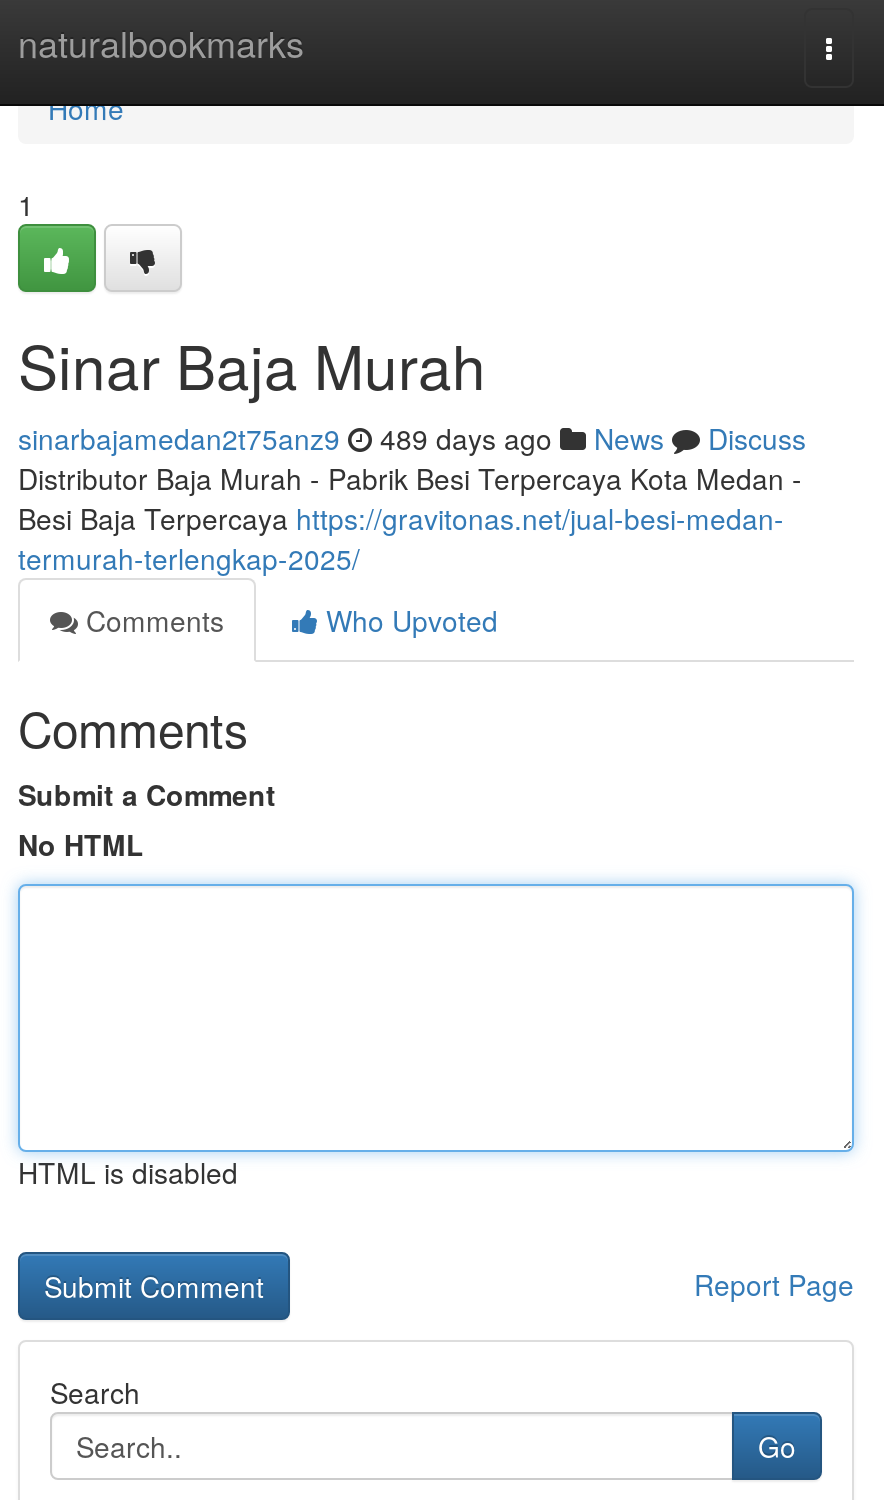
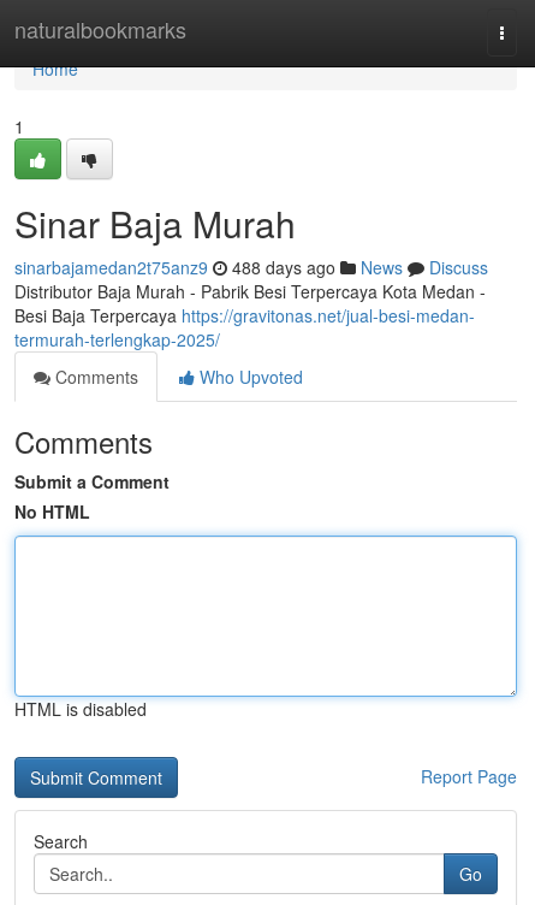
[18,418,806,458] sinarbajamedan2t75anz9 489 days ago News Discuss -> [14,255,488,279] sinarbajamedan2t75anz9 488 days ago News Discuss

